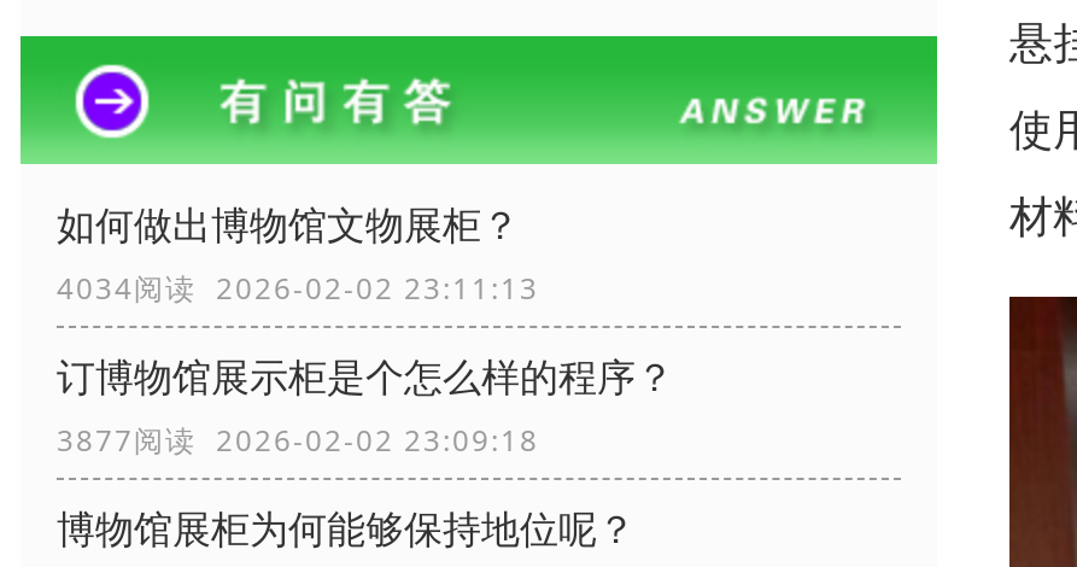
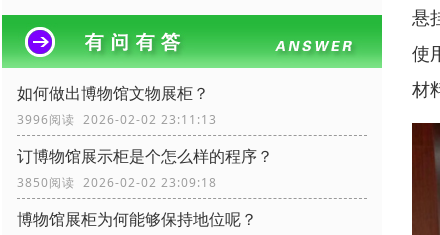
[57,268,539,309] 4034阅读 2026-02-02 23:11:13 -> [17,111,217,128] 3996阅读 2026-02-02 23:11:13
[57,420,539,461] 3877阅读 2026-02-02 23:09:18 -> [17,174,217,191] 3850阅读 2026-02-02 23:09:18

